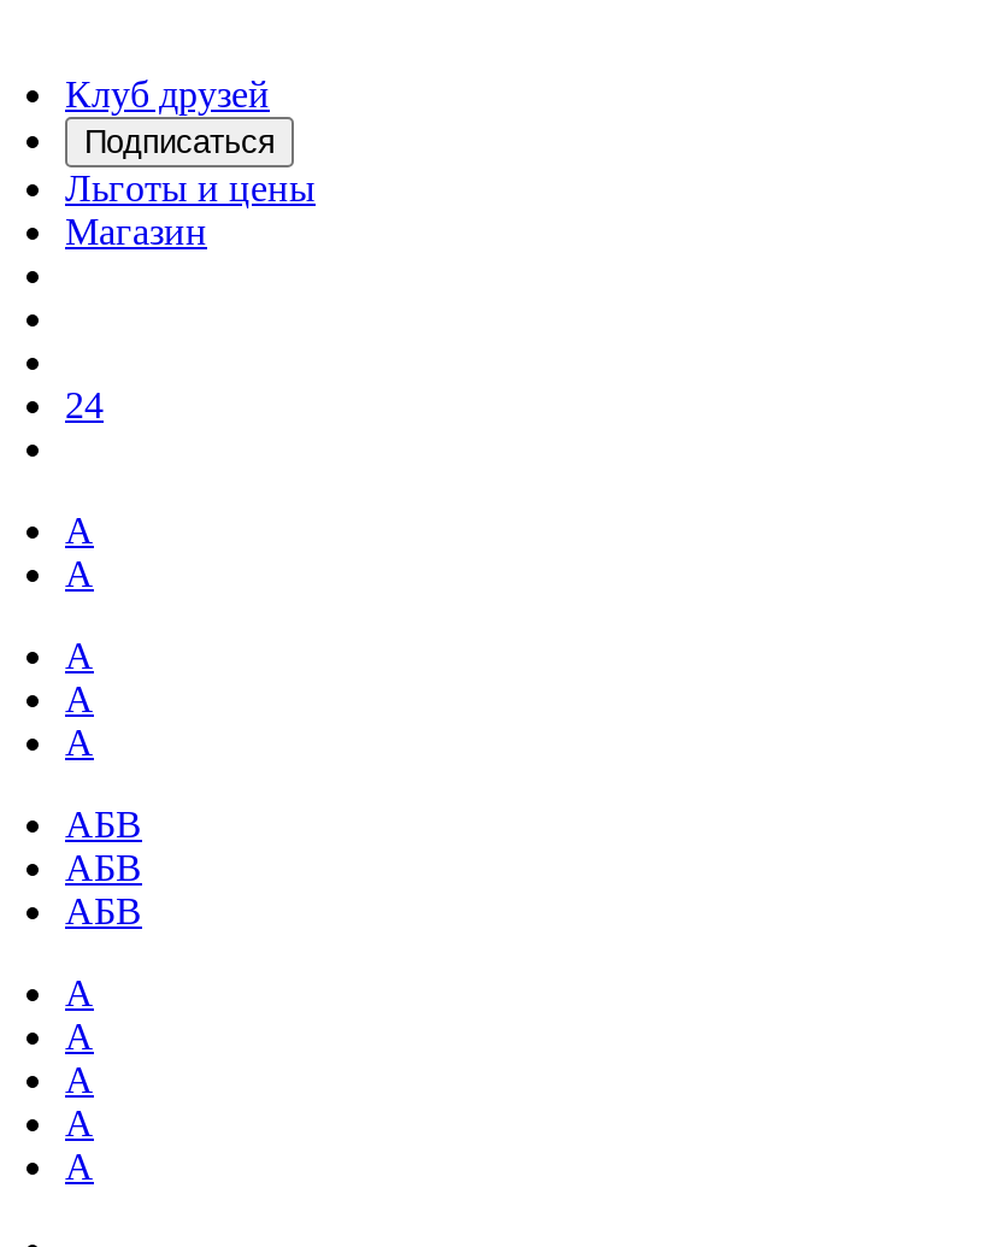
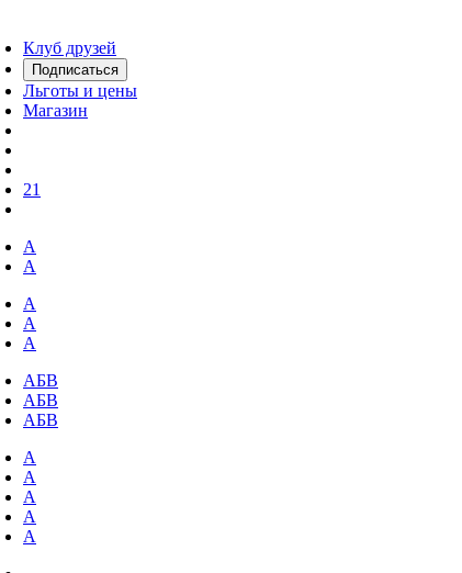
[65,385,104,426] 24 -> [23,180,41,199] 21

